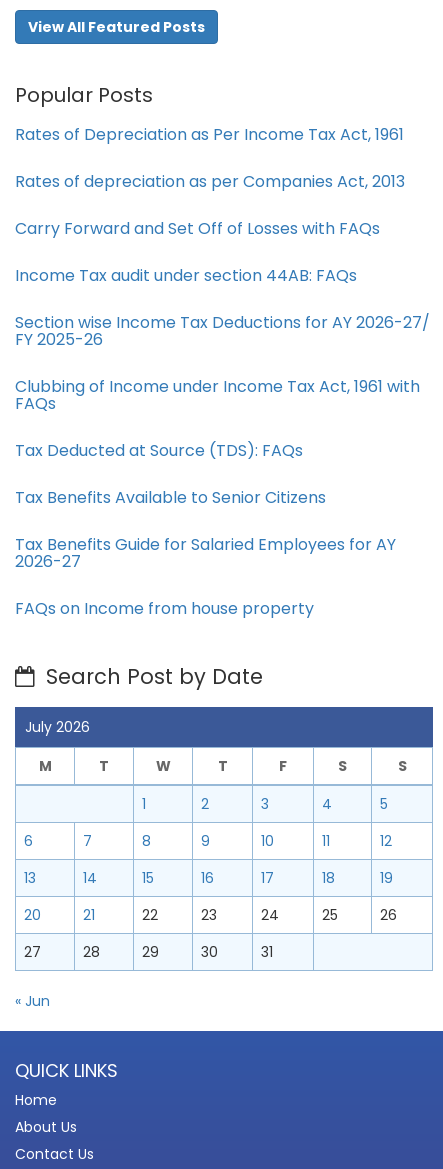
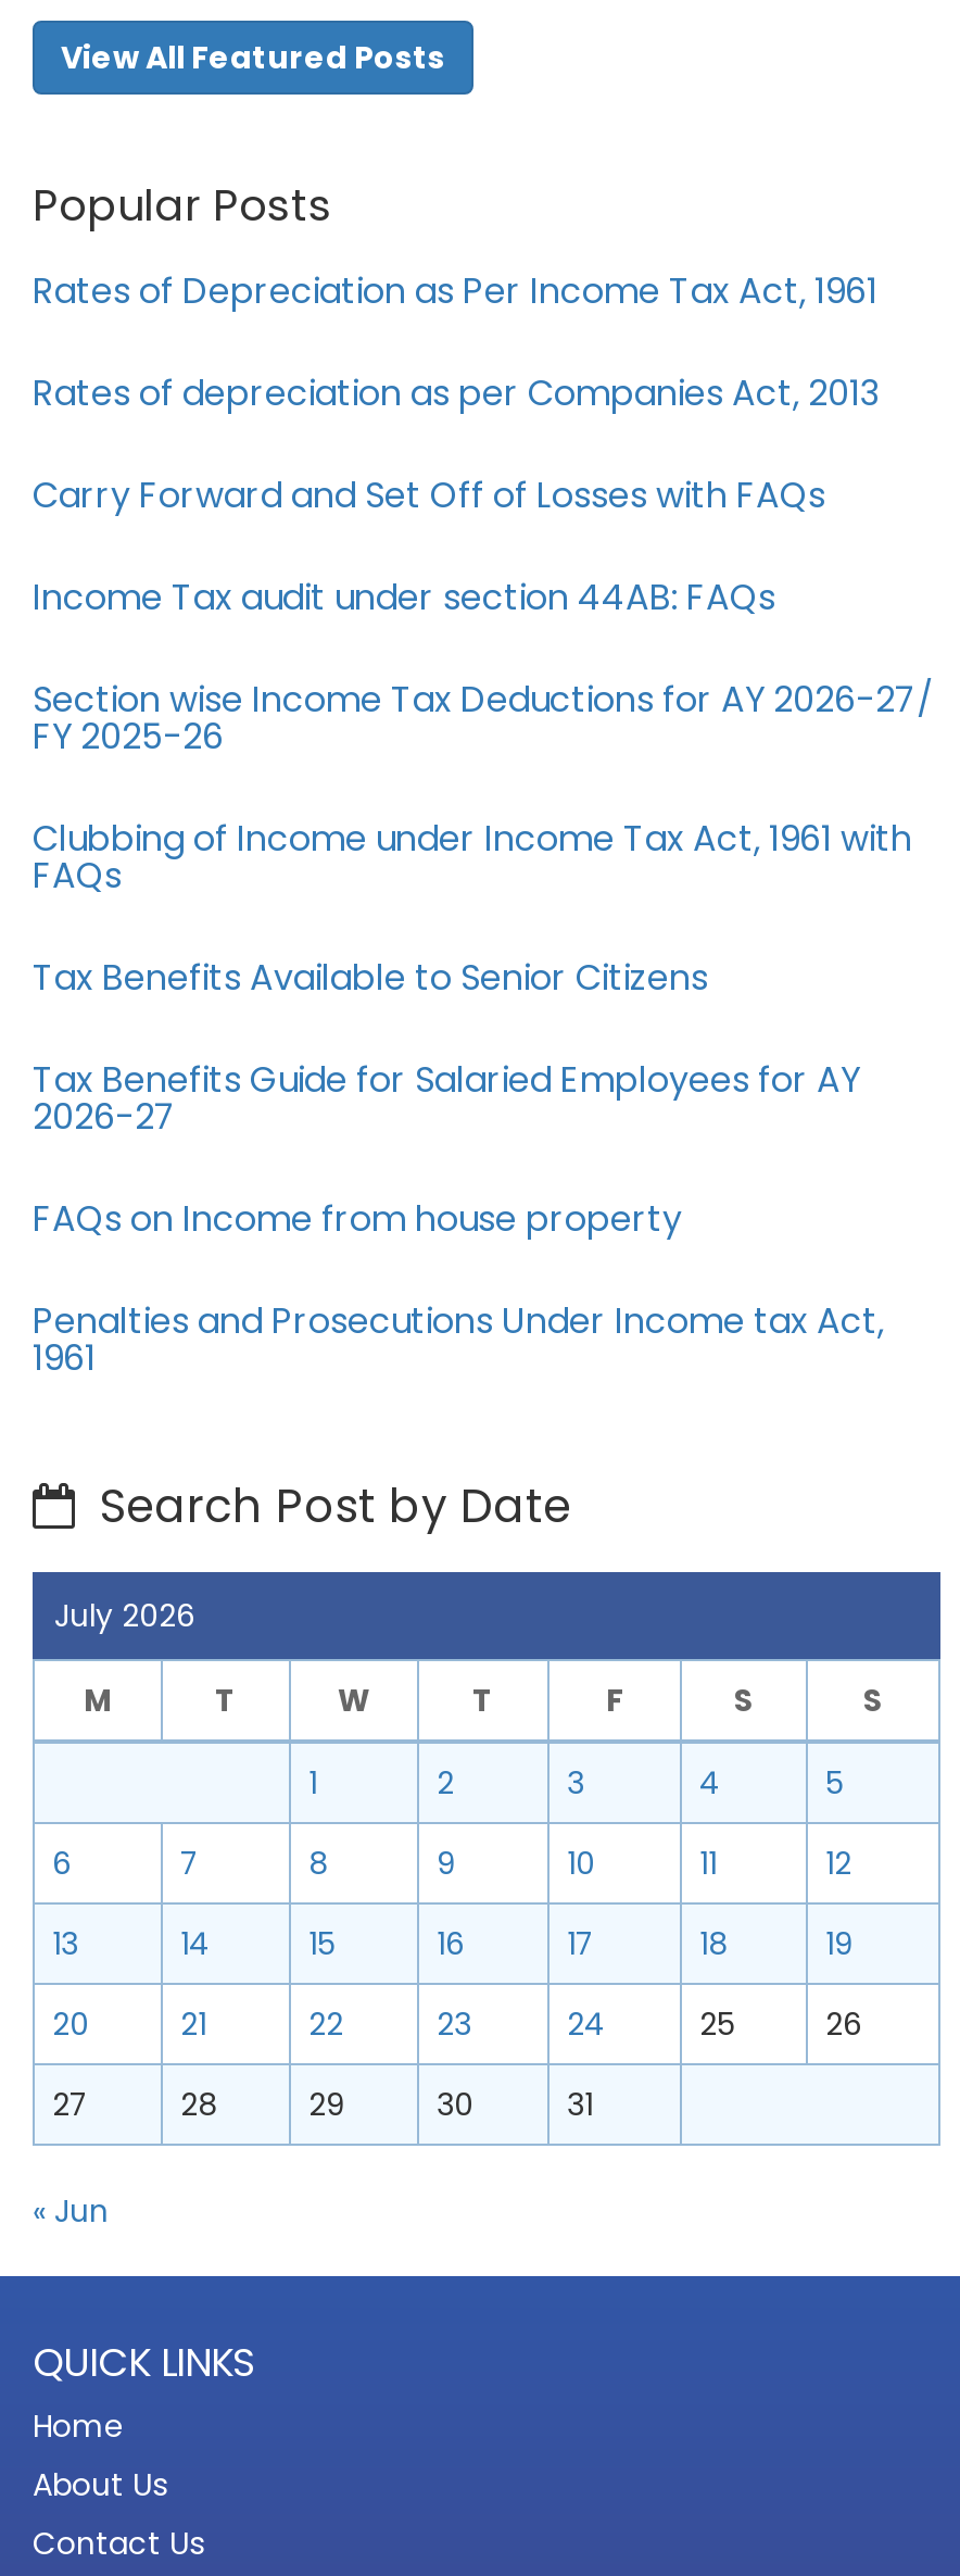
[15,439,303,462] Tax Deducted at Source (TDS): FAQs -> none
moved [15,486,396,620] -> [33,953,860,1244]: Tax Benefits Available to Senior Citizens | Tax Benefits Guide for Salaried Employees for AY | 2026-27 | FAQs on Income from house property
none -> [33,1296,884,1383] Penalties and Prosecutions Under Income tax Act, | 1961

